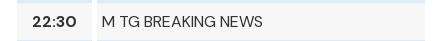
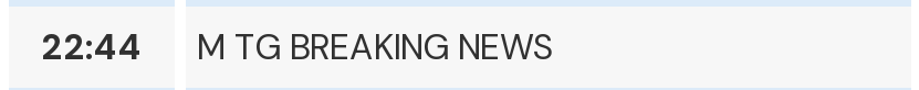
[32,11,263,32] 22:30 M TG BREAKING NEWS -> [41,25,553,71] 22:44 M TG BREAKING NEWS

